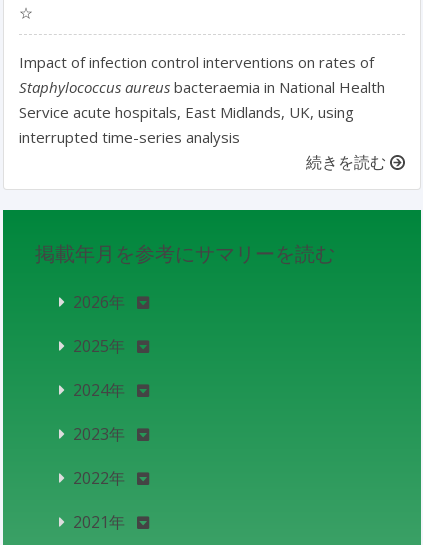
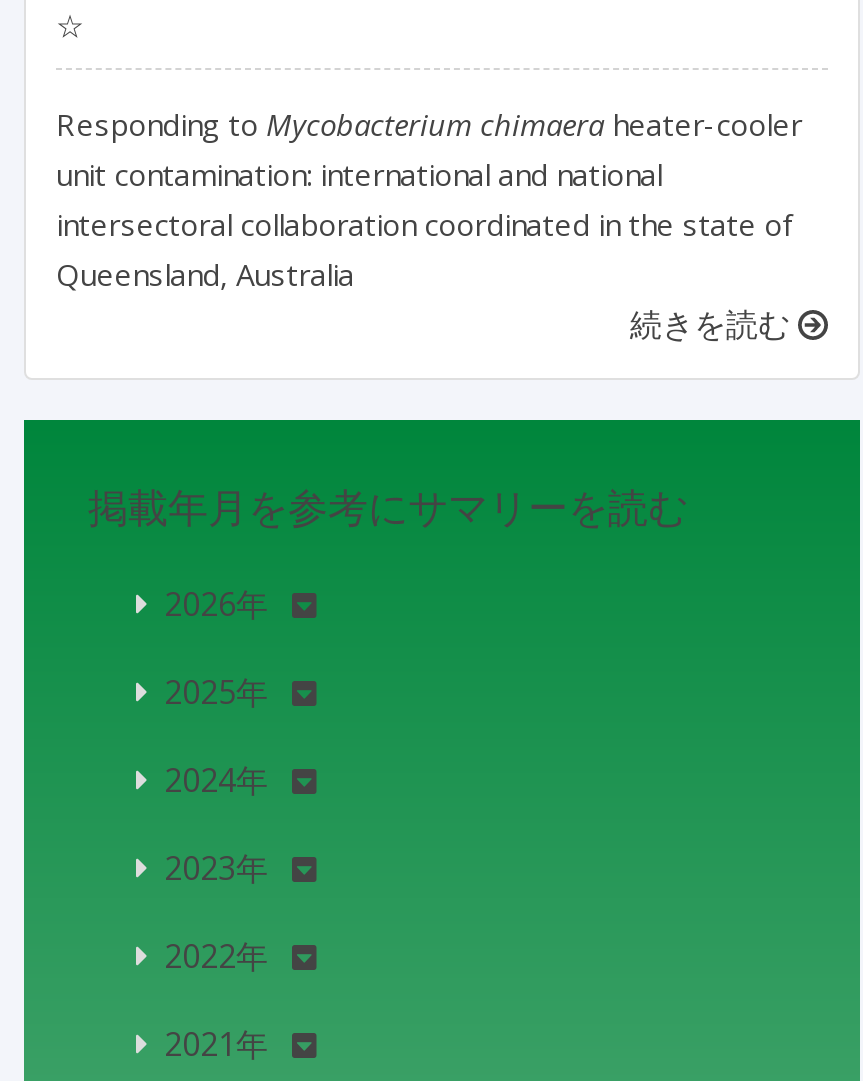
[19,52,385,147] Impact of infection control interventions on rates of | Staphylococcus aureus bacteraemia in National Health | Service acute hospitals, East Midlands, UK, using | interrupted time-series analysis -> [56,103,802,293] Responding to Mycobacterium chimaera heater-cooler | unit contamination: international and national | intersectoral collaboration coordinated in the state of | Queensland, Australia

